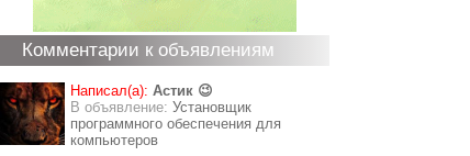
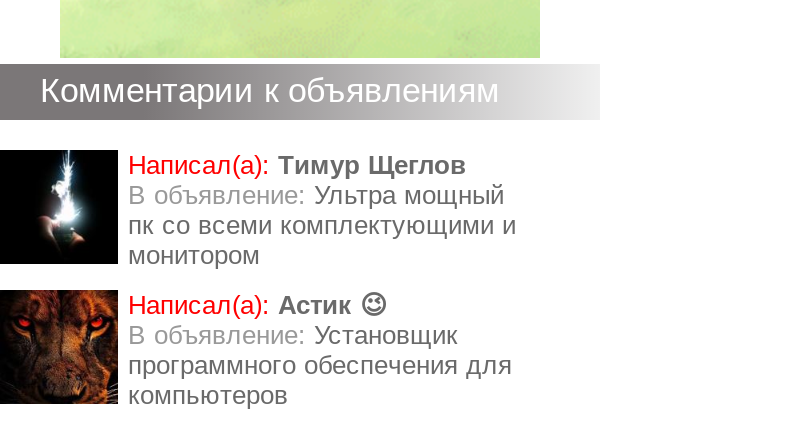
none -> [16,148,516,270] [image] | Написал(а): Тимур Щеглов | В объявление: Ультра мощный | пк со всеми комплектующими и | монитором

